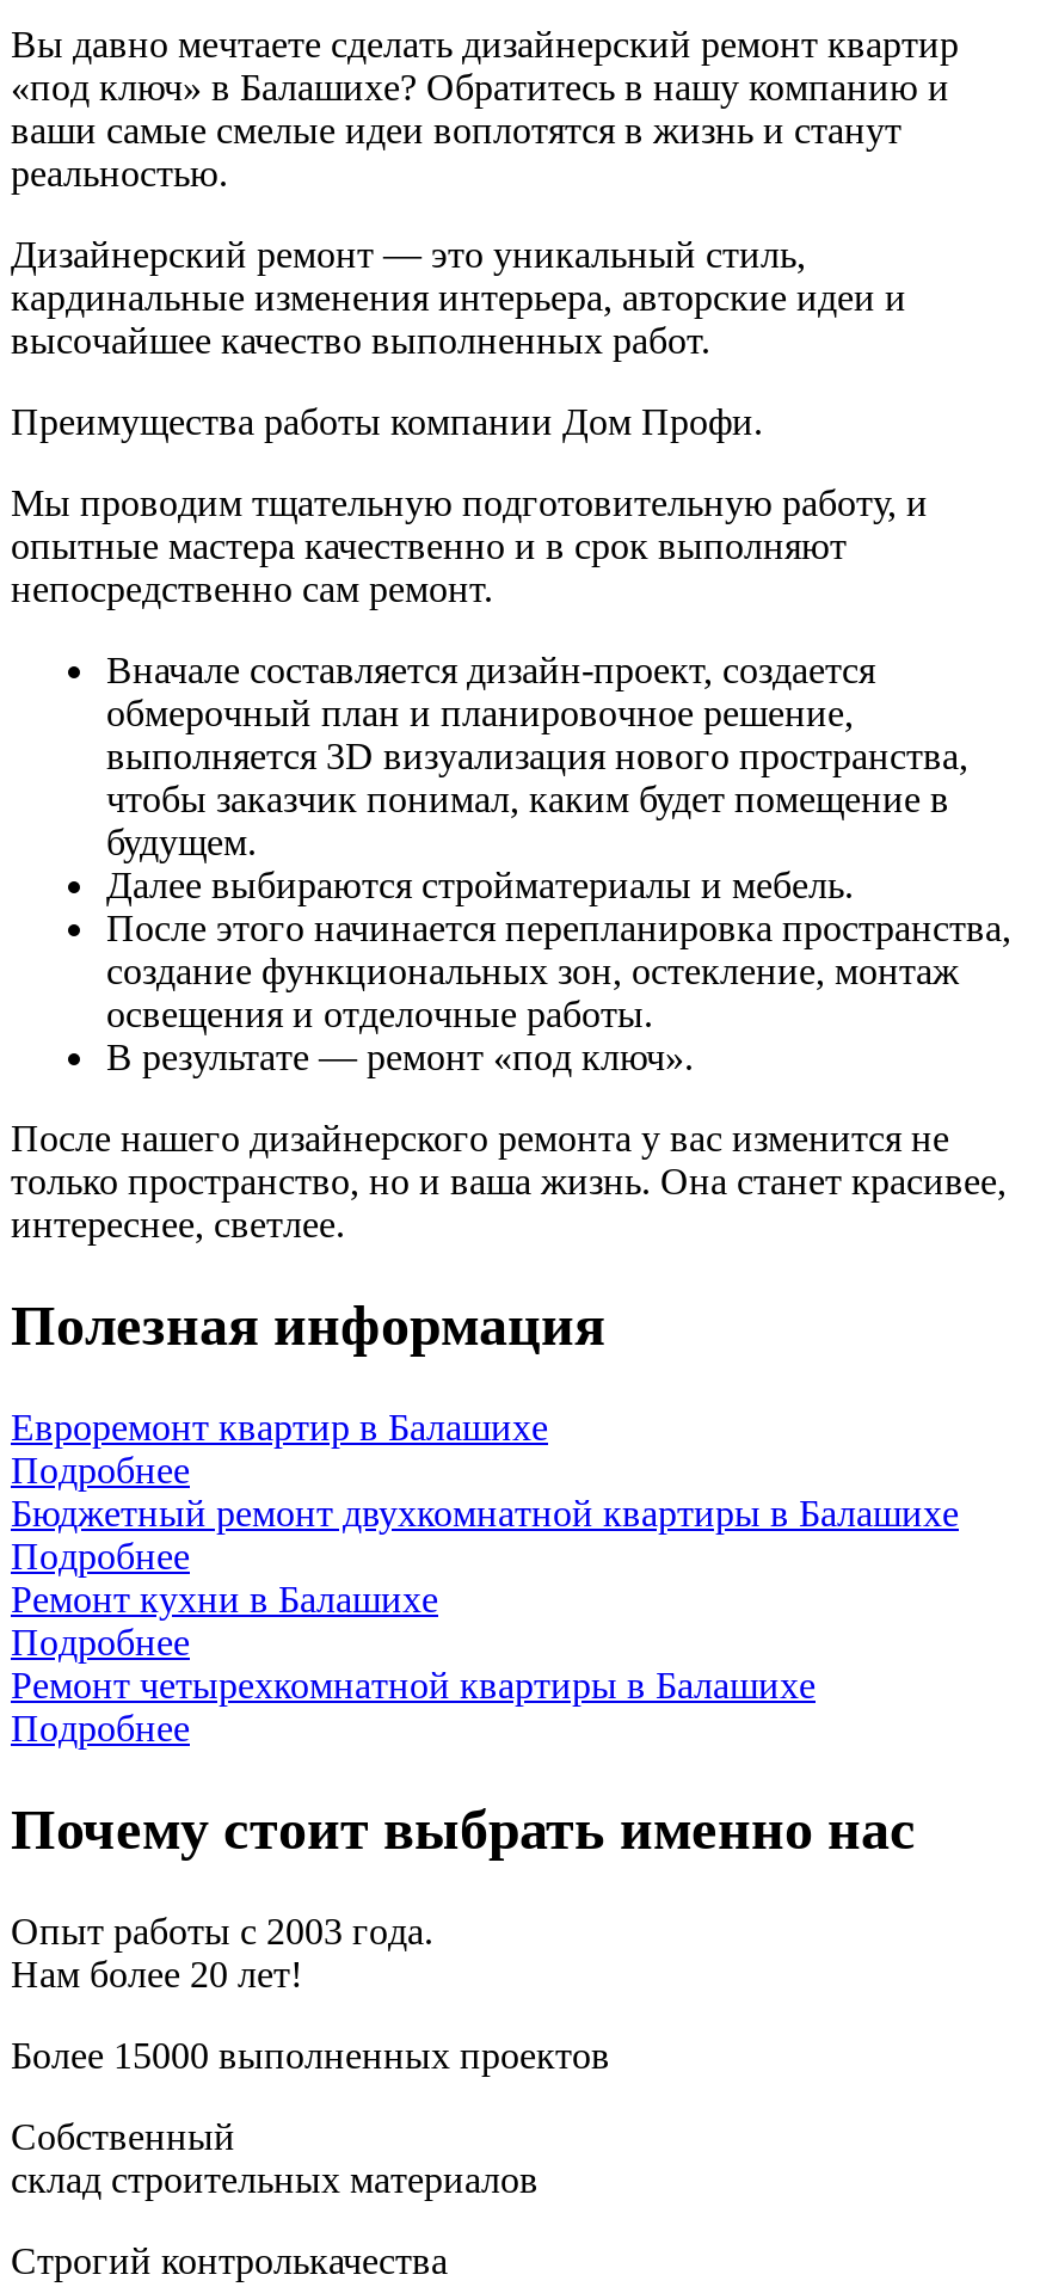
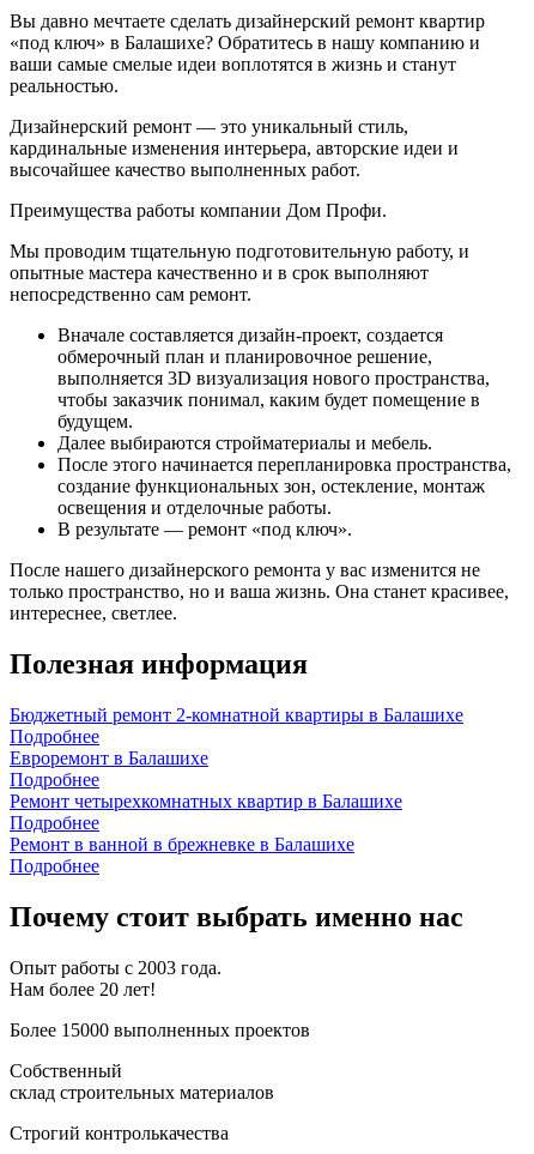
[11,1407,548,1448] Евроремонт квартир в Балашихе -> [10,705,463,725] Бюджетный ремонт 2-комнатной квартиры в Балашихе
[11,1493,959,1534] Бюджетный ремонт двухкомнатной квартиры в Балашихе -> [10,748,208,768] Евроремонт в Балашихе
[11,1579,438,1620] Ремонт кухни в Балашихе -> [10,791,402,811] Ремонт четырехкомнатных квартир в Балашихе
[11,1665,816,1706] Ремонт четырехкомнатной квартиры в Балашихе -> [10,834,354,855] Ремонт в ванной в брежневке в Балашихе

